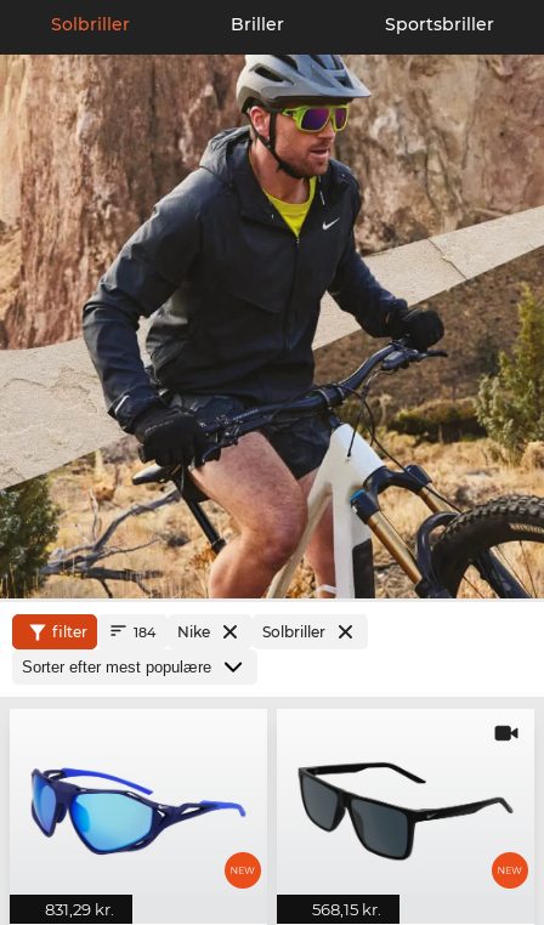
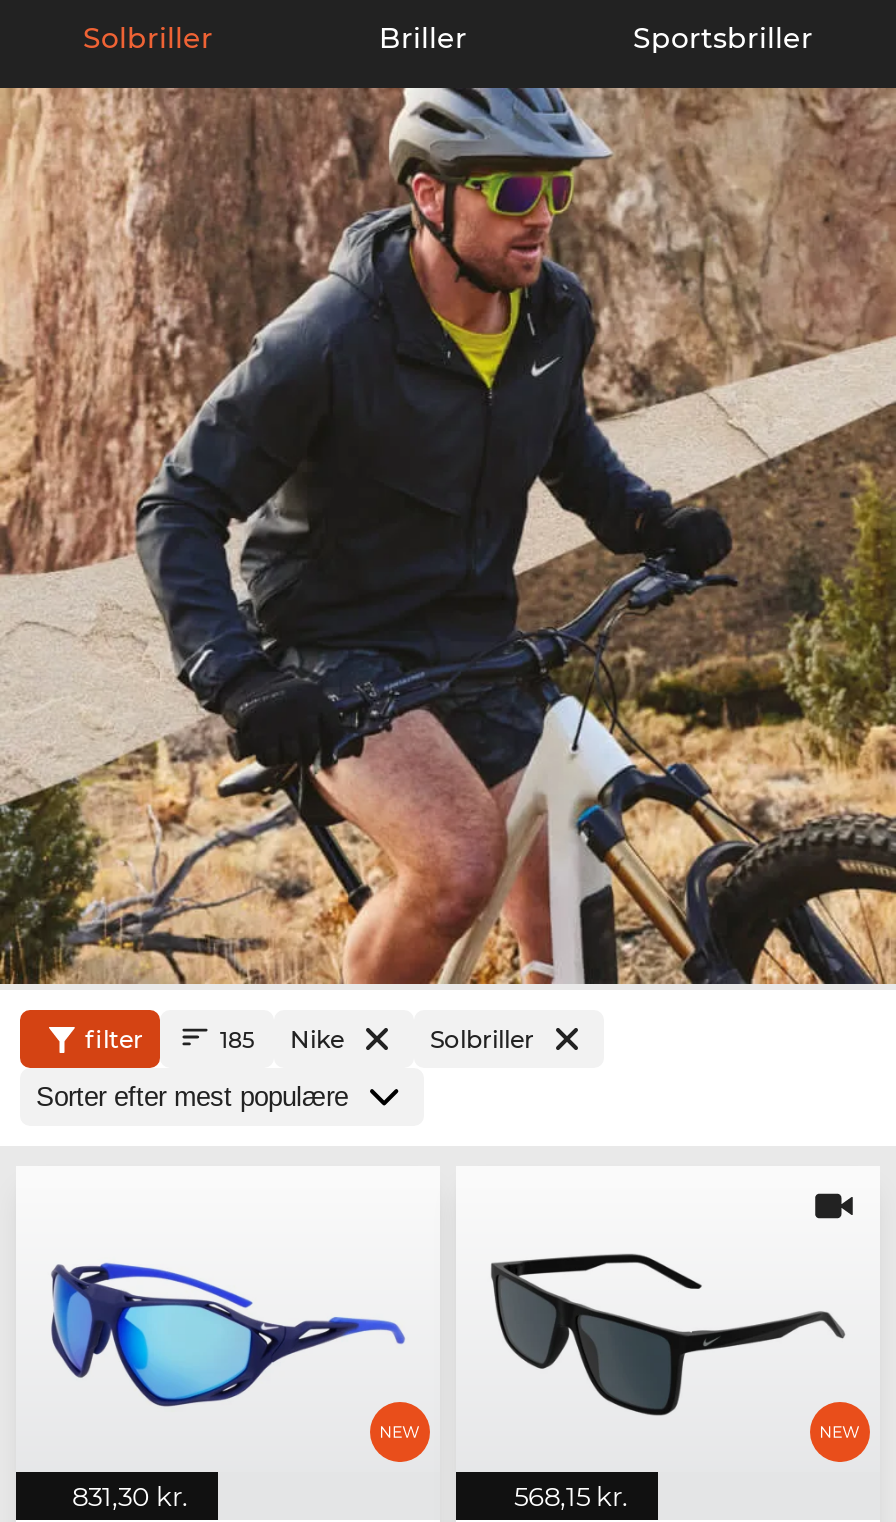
[134,623,210,641] 184 Nike -> [220,1024,344,1054] 185 Nike
[45,899,114,919] 831,29 kr. -> [72,1480,188,1512] 831,30 kr.

